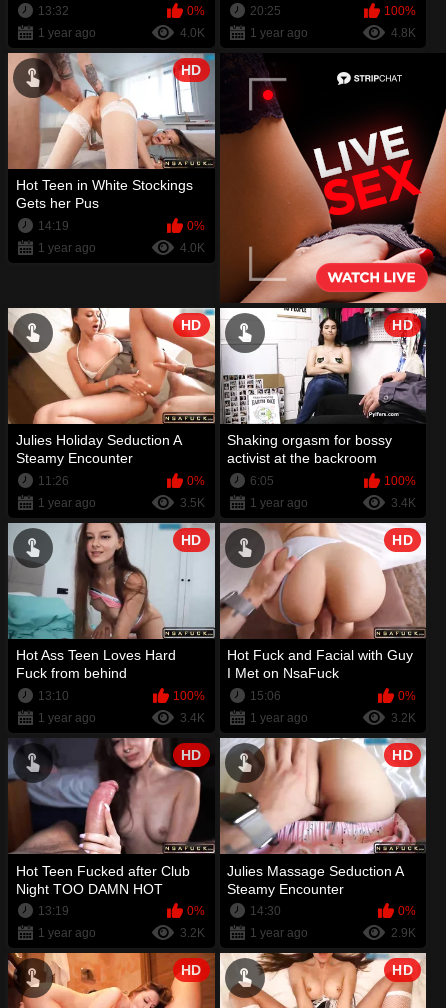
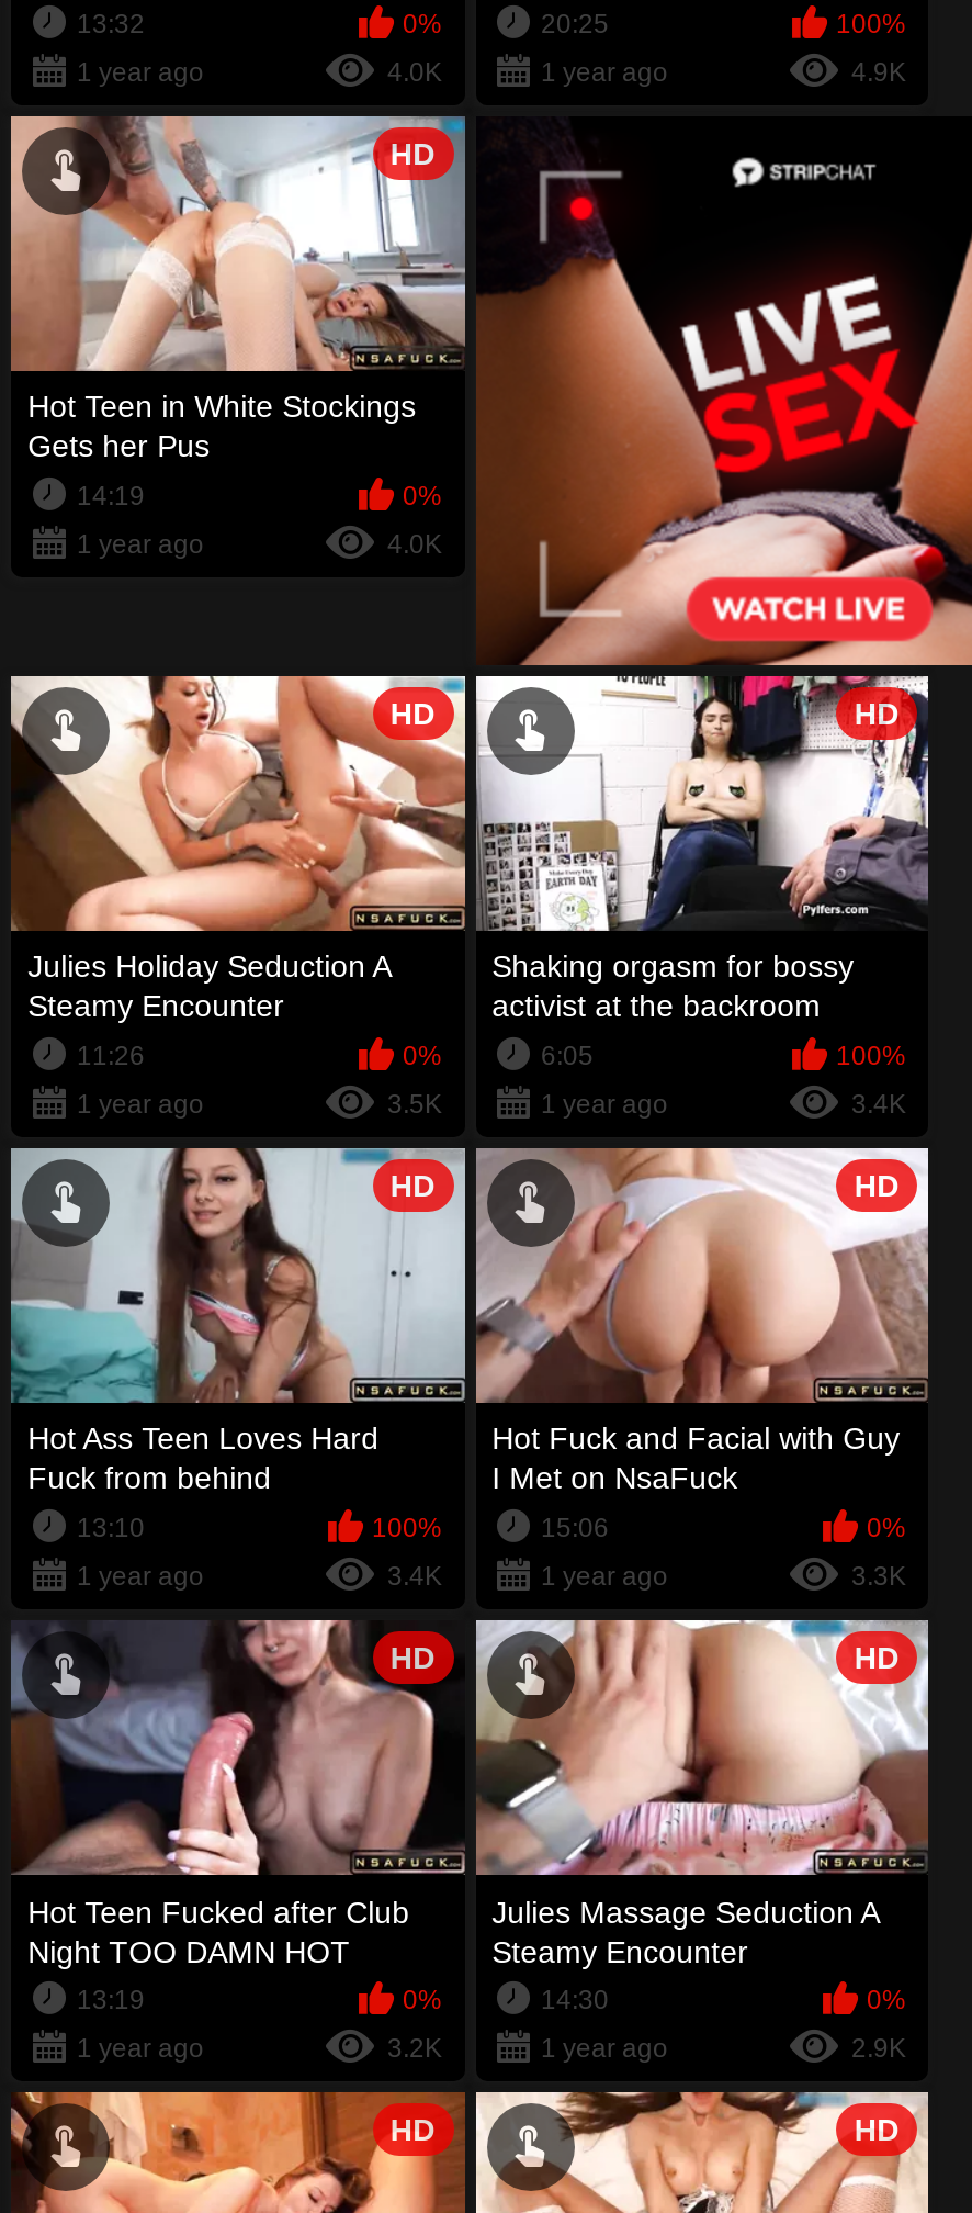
[391,26,416,40] 4.8K -> [851,56,906,87] 4.9K
[391,711,416,725] 3.2K -> [851,1561,906,1591] 3.3K

